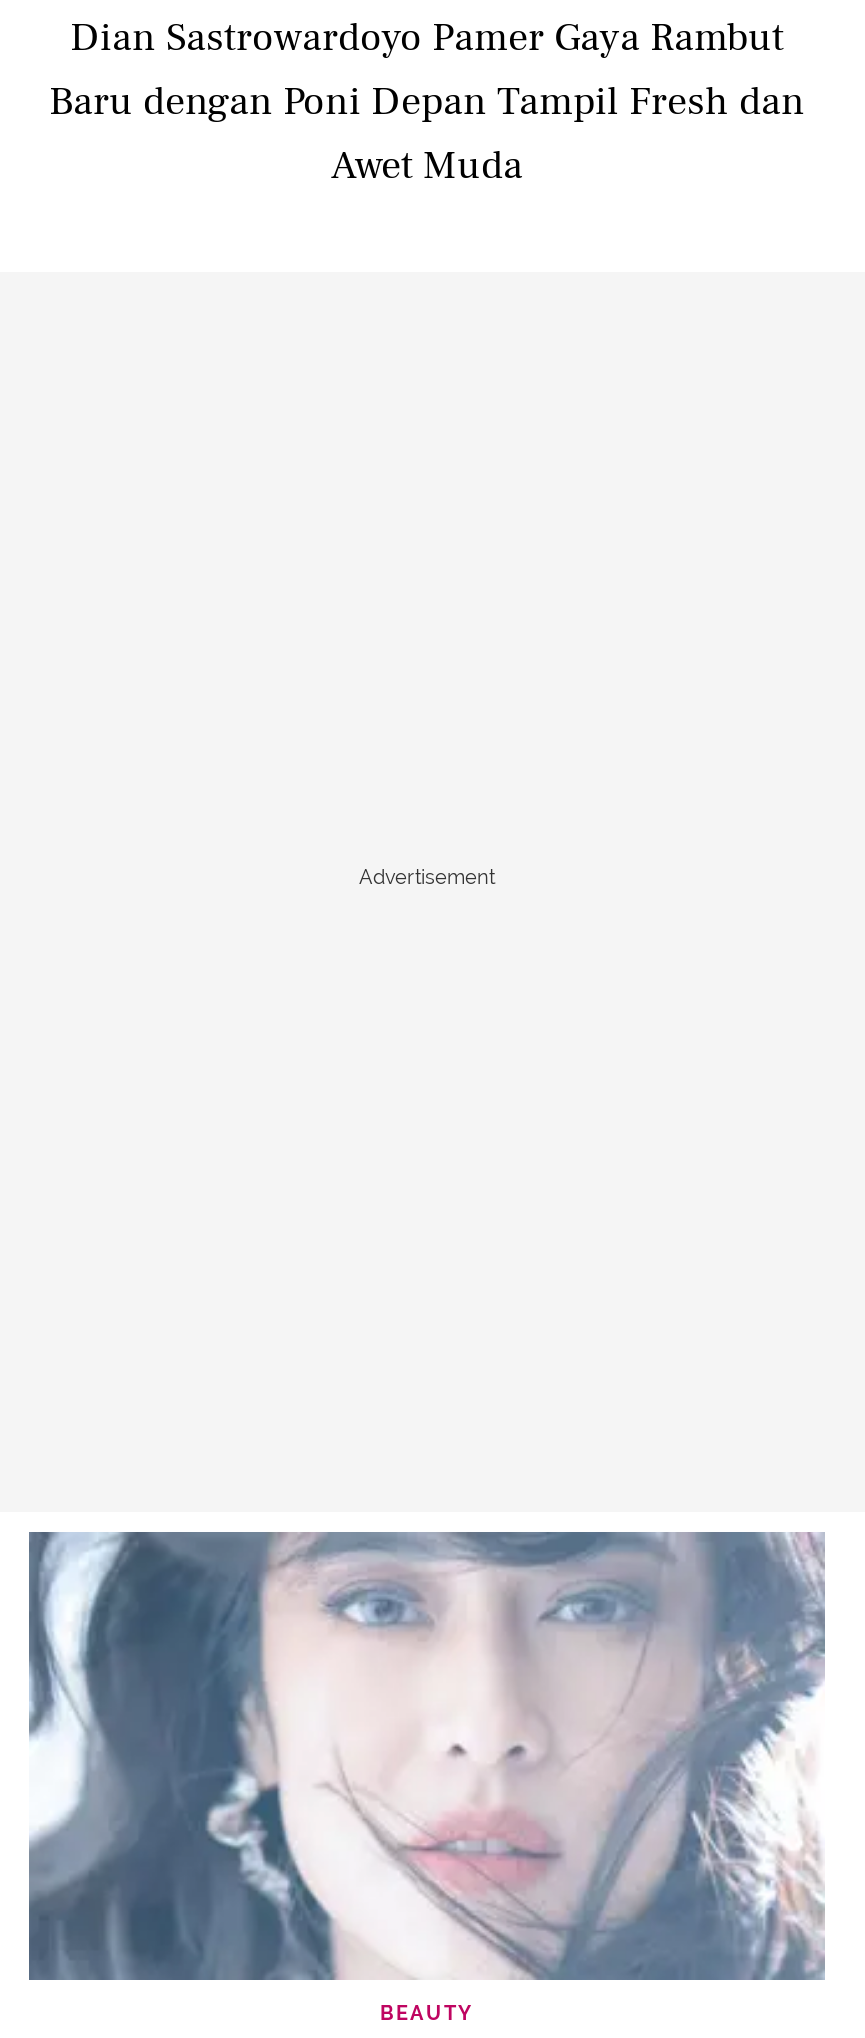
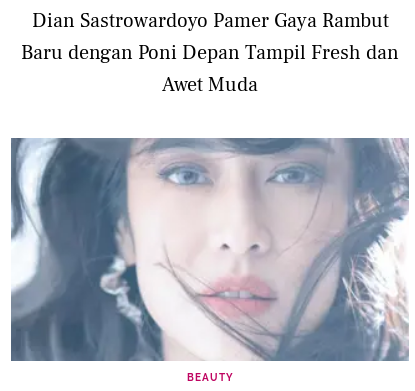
[359,866,495,888] Advertisement -> none

